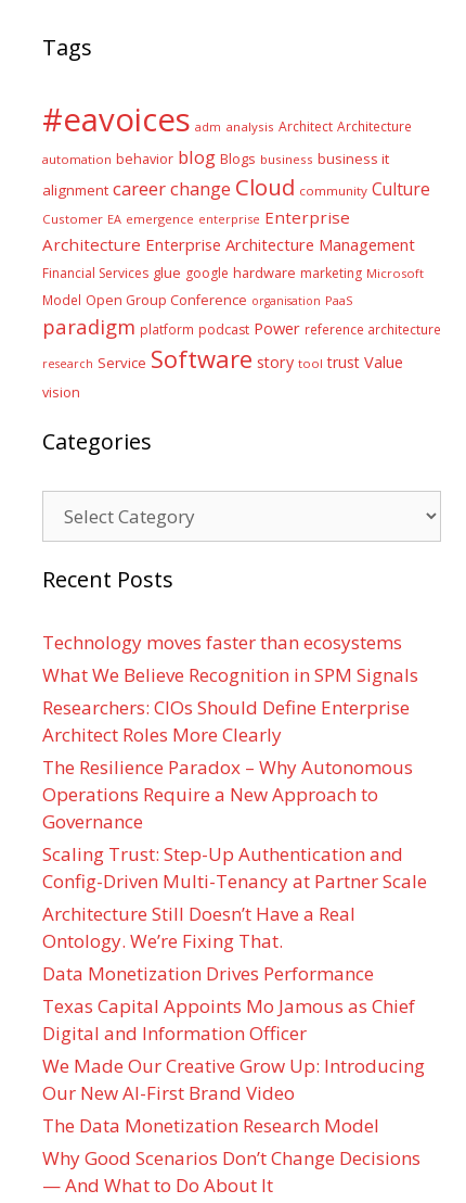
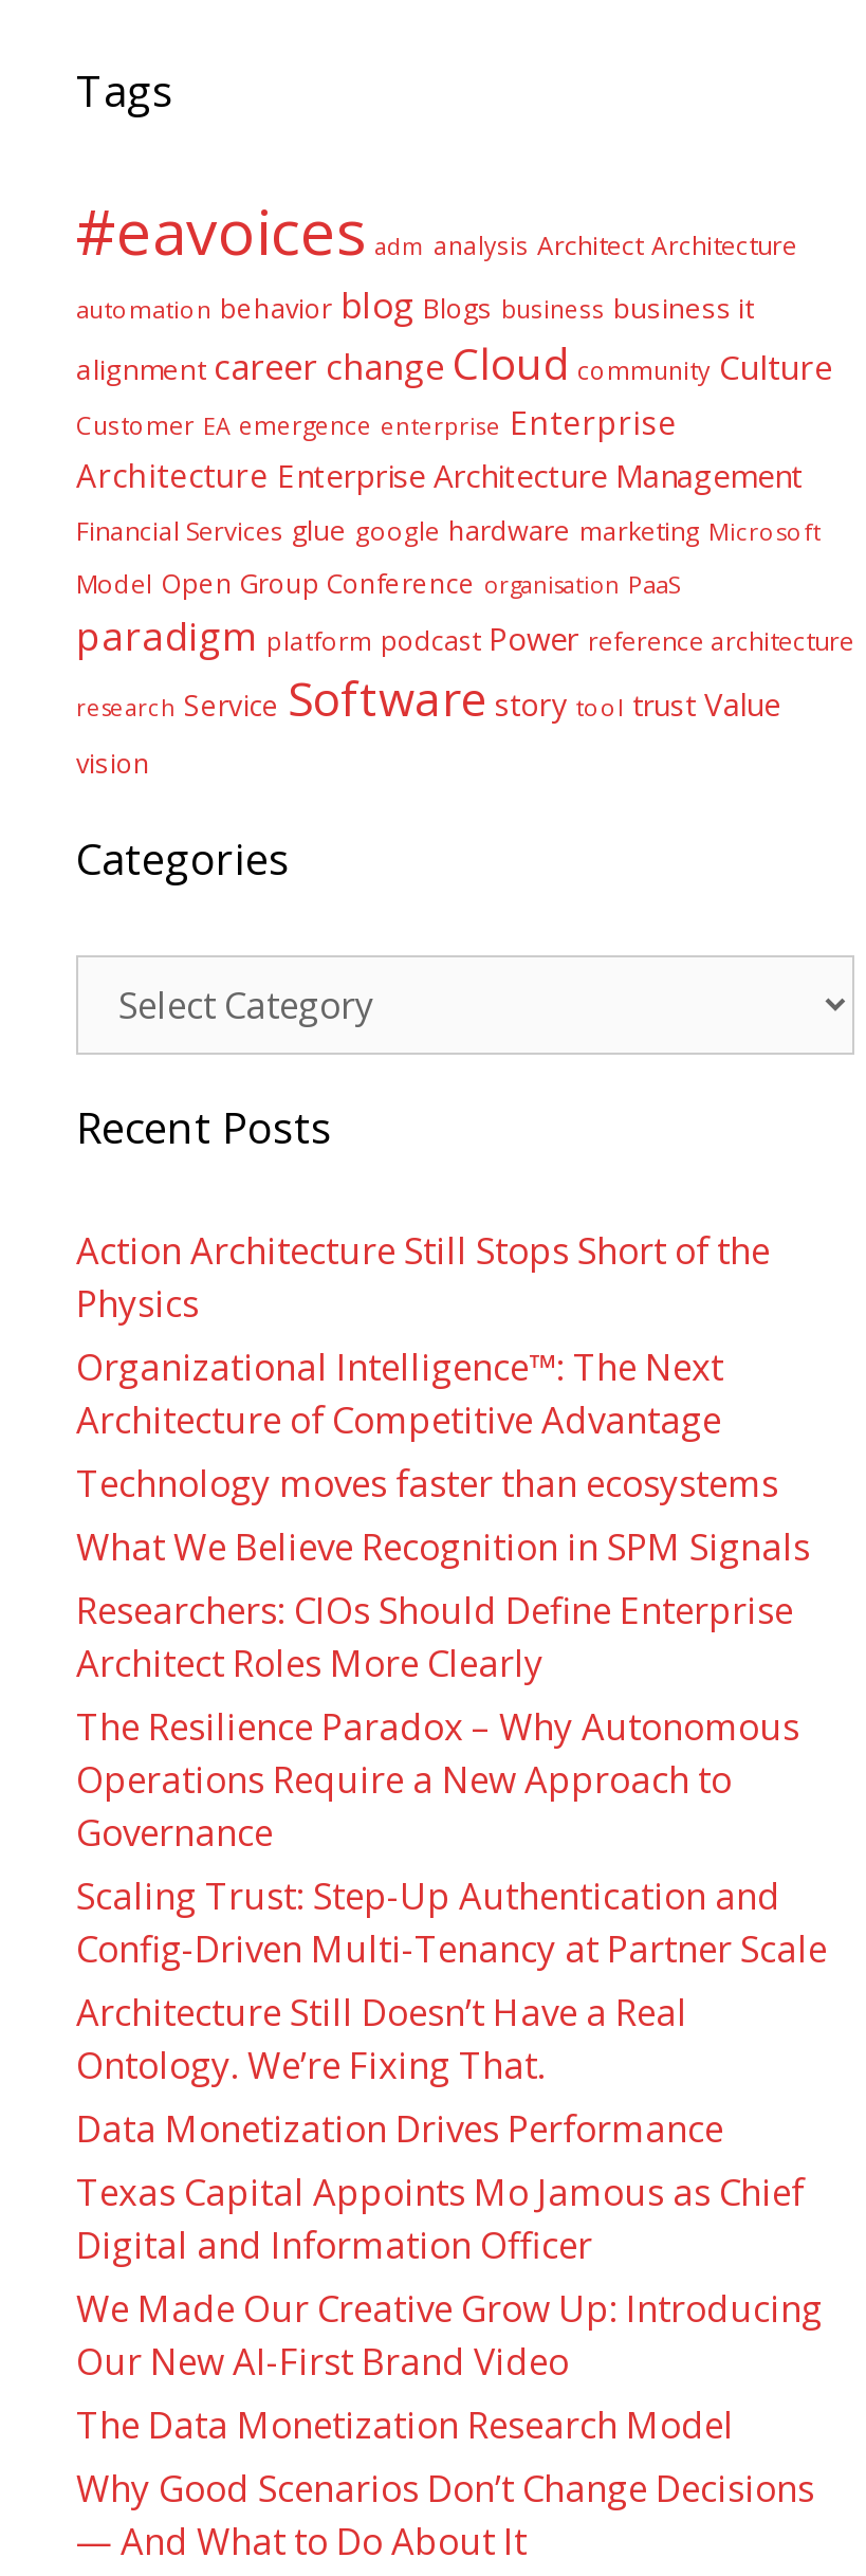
none -> [76,1226,770,1444] Action Architecture Still Stops Short of the | Physics | Organizational Intelligence™: The Next | Architecture of Competitive Advantage

